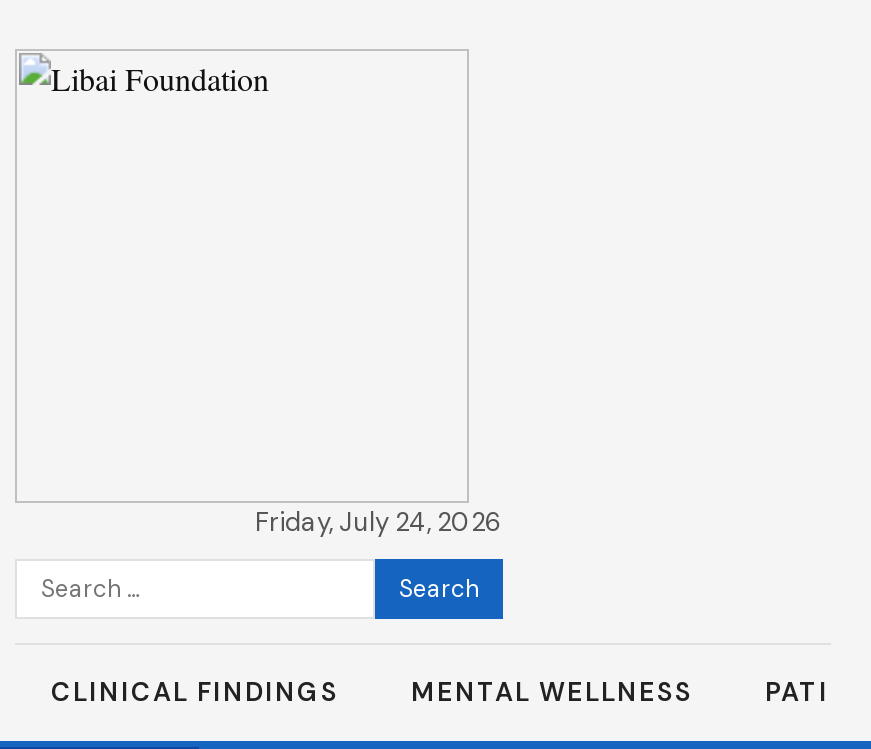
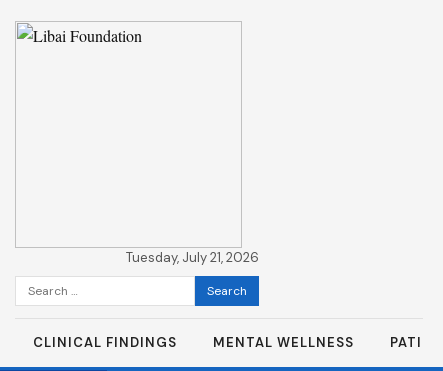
[255,505,503,539] Friday, July 24, 2026 -> [126,249,259,266] Tuesday, July 21, 2026

